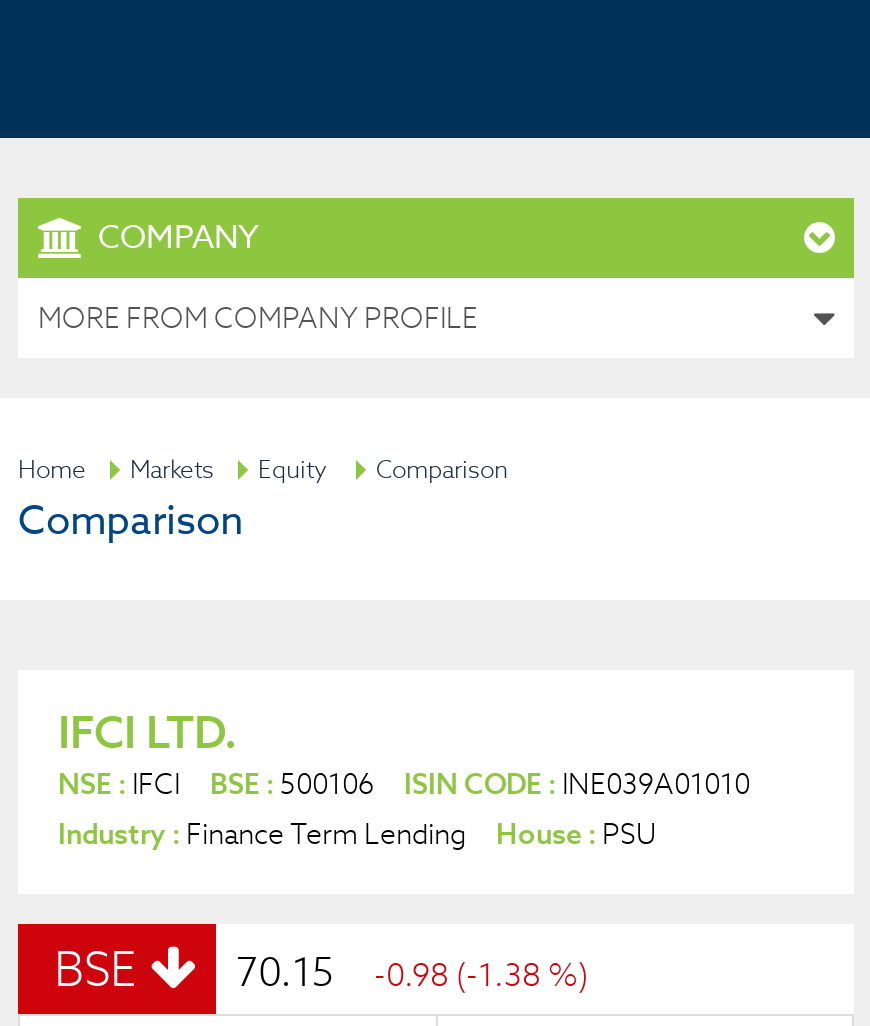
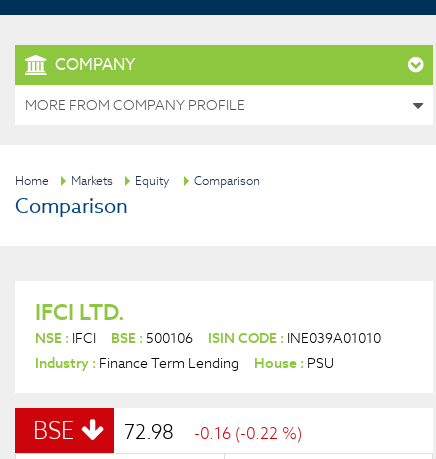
[236,946,334,998] 70.15 -> [124,419,174,445] 72.98
[374,954,588,996] -0.98 (-1.38 %) -> [194,423,302,444] -0.16 (-0.22 %)

